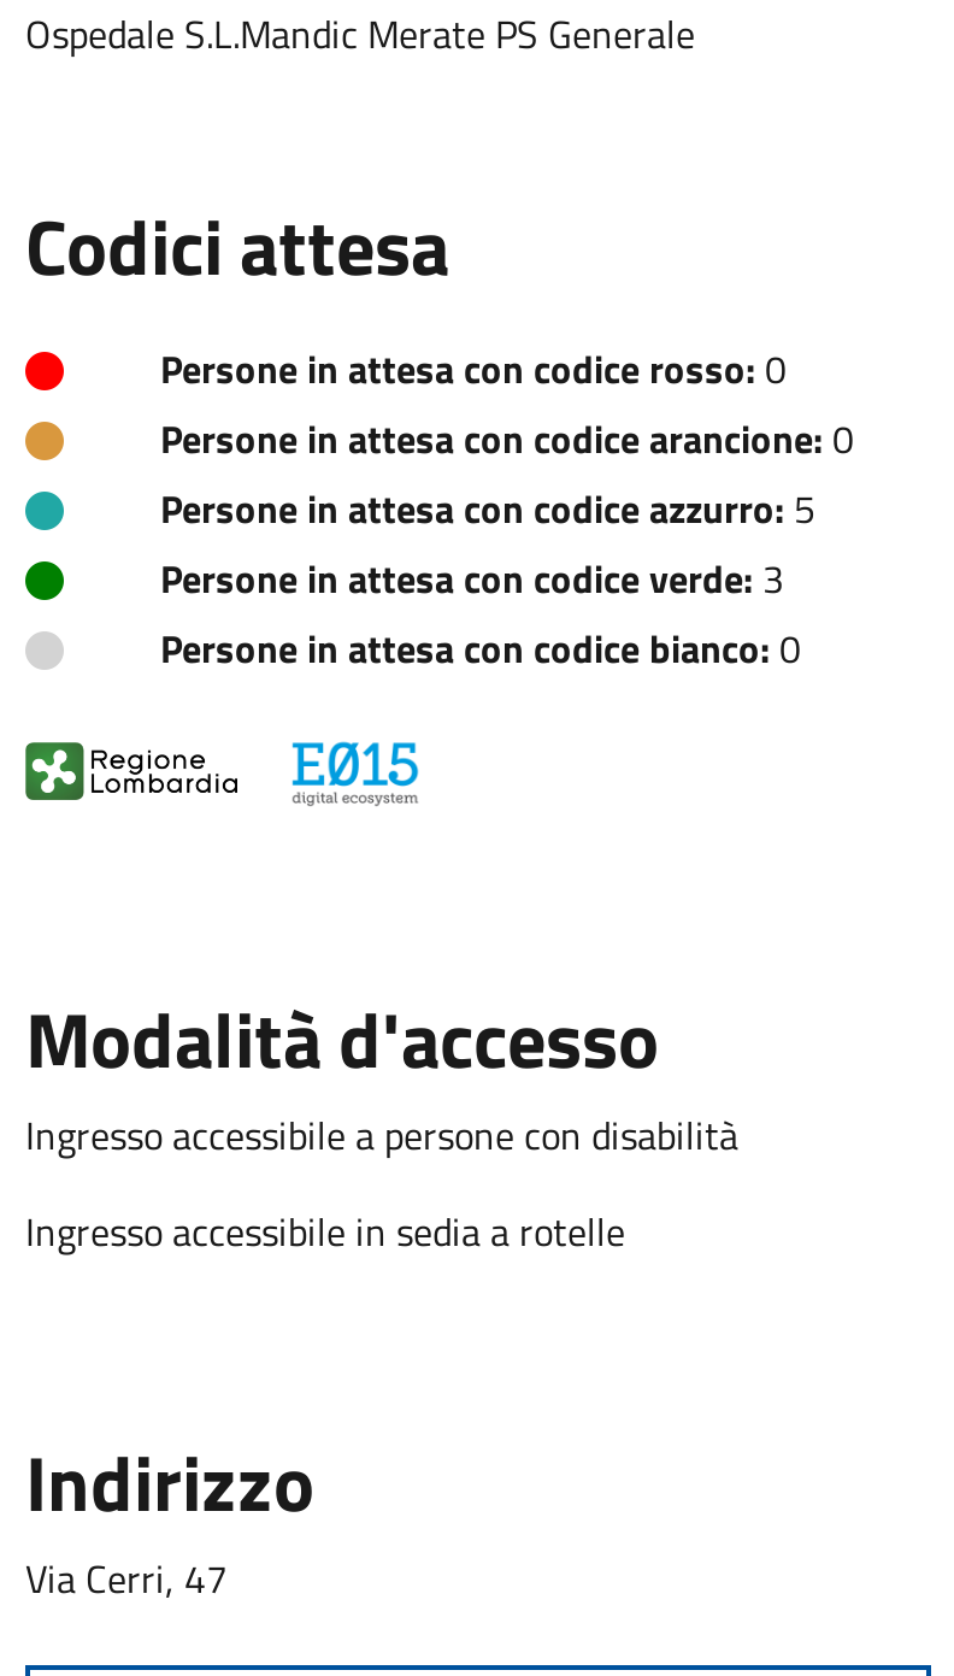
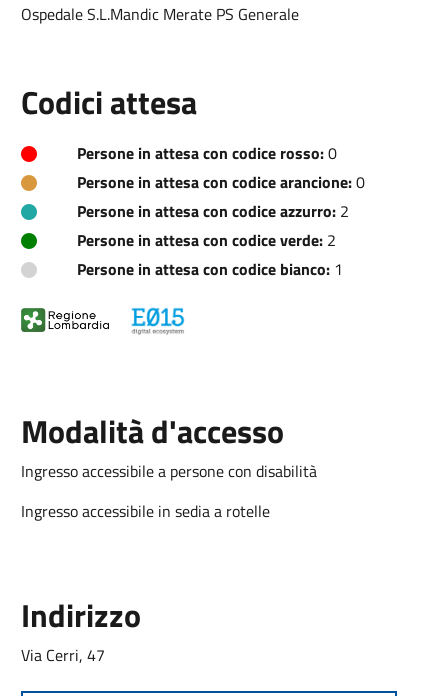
[160,479,815,537] Persone in attesa con codice azzurro: 5 -> [77,199,349,223] Persone in attesa con codice azzurro: 2
[160,549,784,607] Persone in attesa con codice verde: 3 -> [77,228,336,252] Persone in attesa con codice verde: 2
[160,619,801,676] Persone in attesa con codice bianco: 0 -> [77,257,343,281] Persone in attesa con codice bianco: 1

